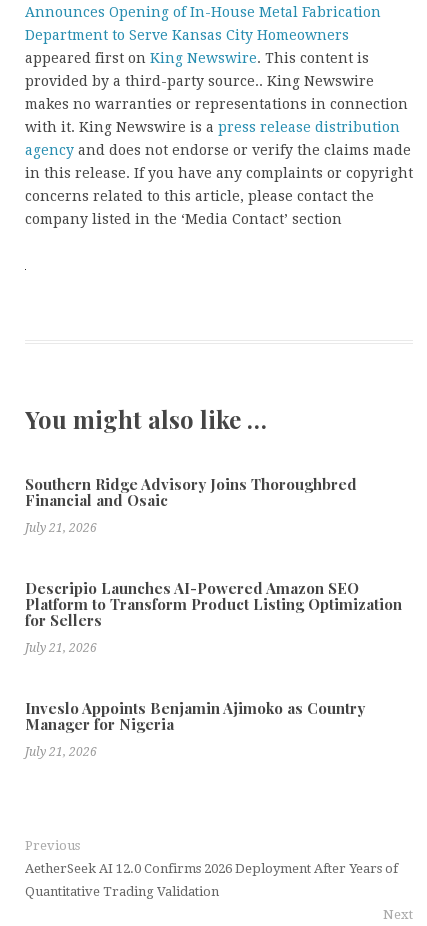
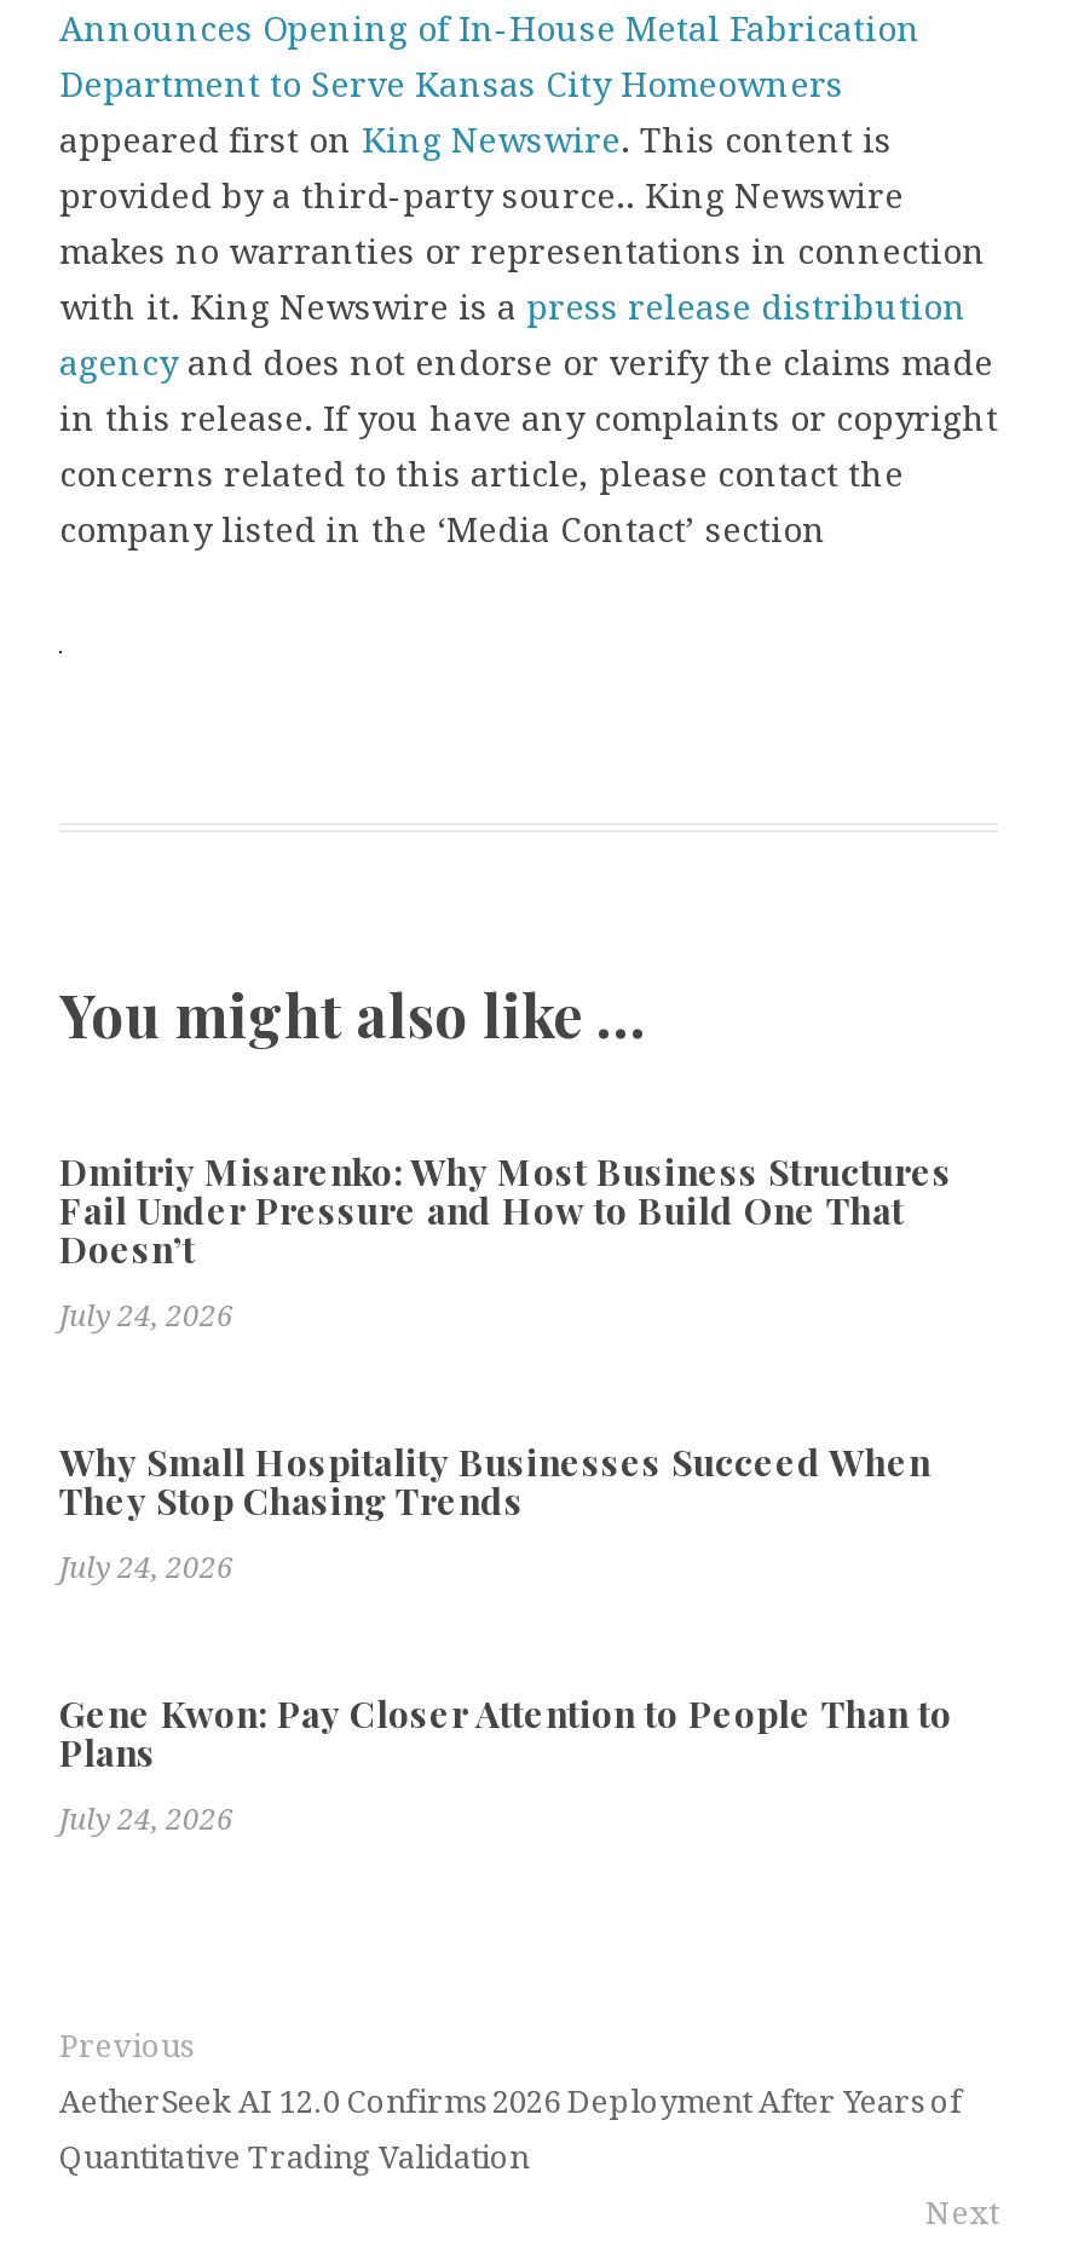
[25,474,357,510] Southern Ridge Advisory Joins Thoroughbred | Financial and Osaic -> [59,1148,952,1273] Dmitriy Misarenko: Why Most Business Structures | Fail Under Pressure and How to Build One That | Doesn’t
[25,521,97,535] July 21, 2026 -> [59,1300,233,1334] July 24, 2026
[25,578,402,630] Descripio Launches AI-Powered Amazon SEO | Platform to Transform Product Listing Optimization | for Sellers -> [59,1438,930,1525] Why Small Hospitality Businesses Succeed When | They Stop Chasing Trends
[25,641,97,655] July 21, 2026 -> [59,1552,233,1586] July 24, 2026
[25,698,365,734] Inveslo Appoints Benjamin Ajimoko as Country | Manager for Nigeria -> [59,1690,952,1777] Gene Kwon: Pay Closer Attention to People Than to | Plans
[25,745,97,759] July 21, 2026 -> [59,1803,233,1837] July 24, 2026

